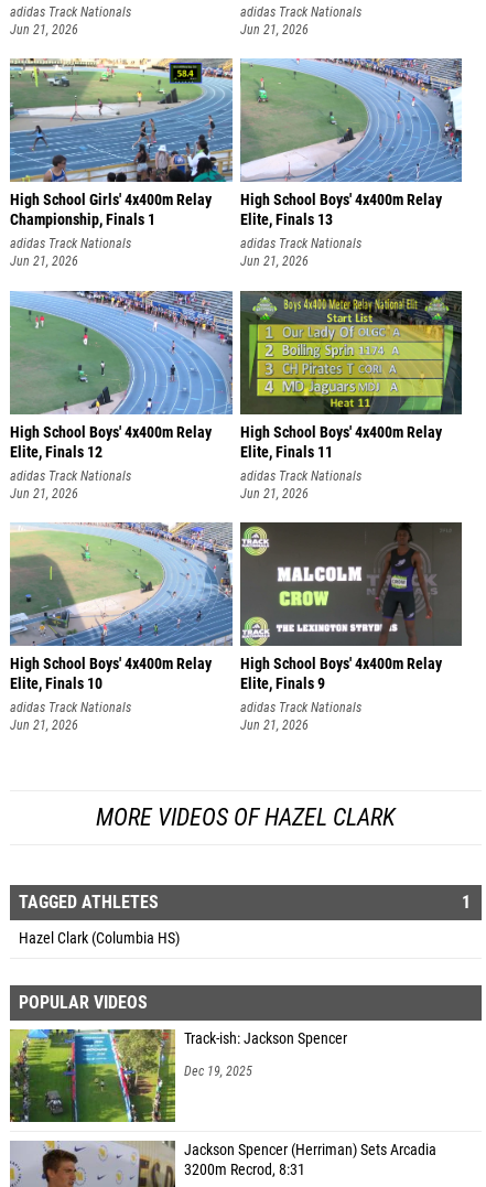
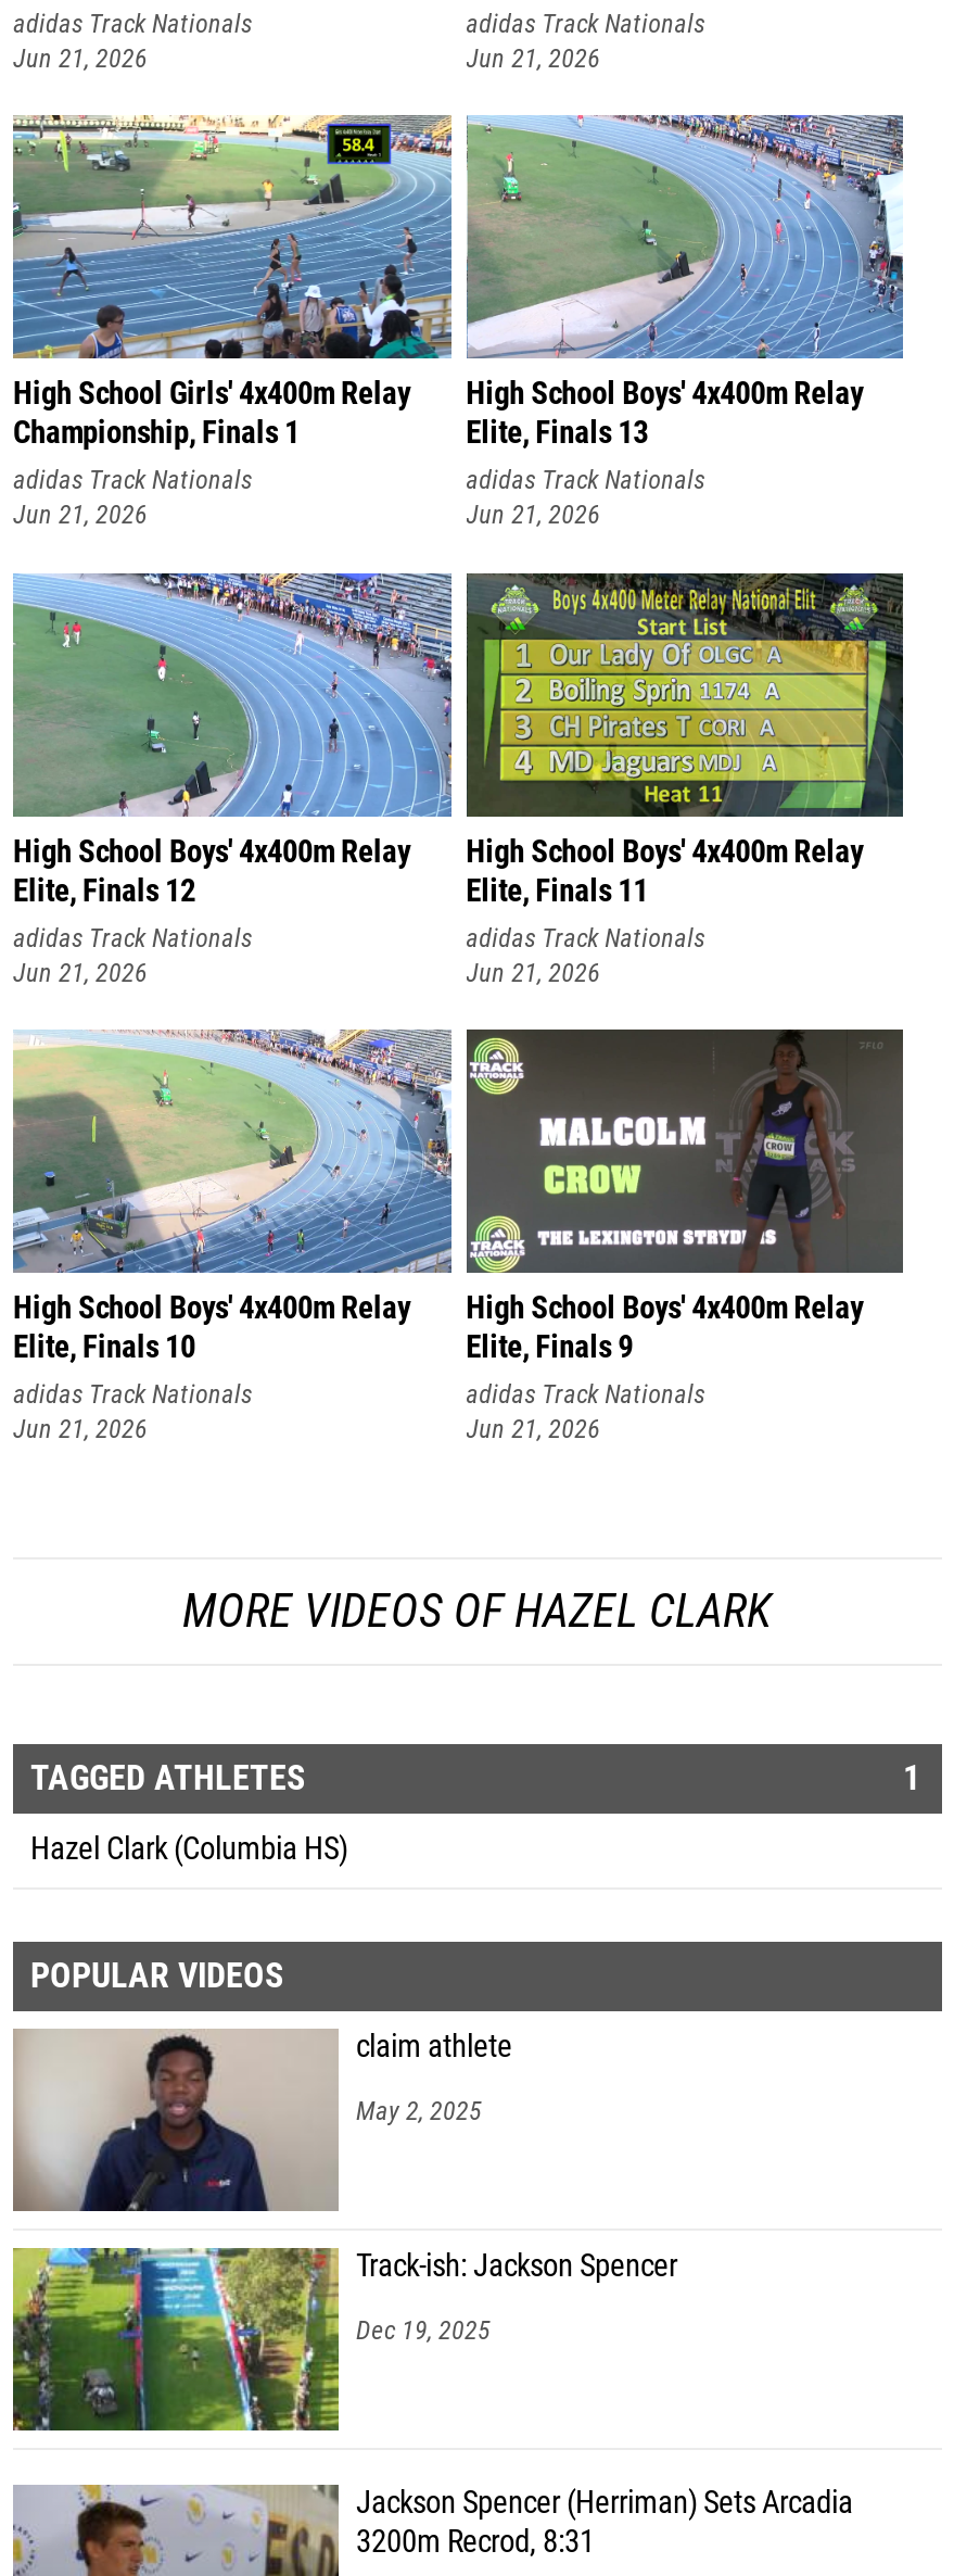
none -> [13,2028,512,2213] [image] | claim athlete | May 2, 2025

